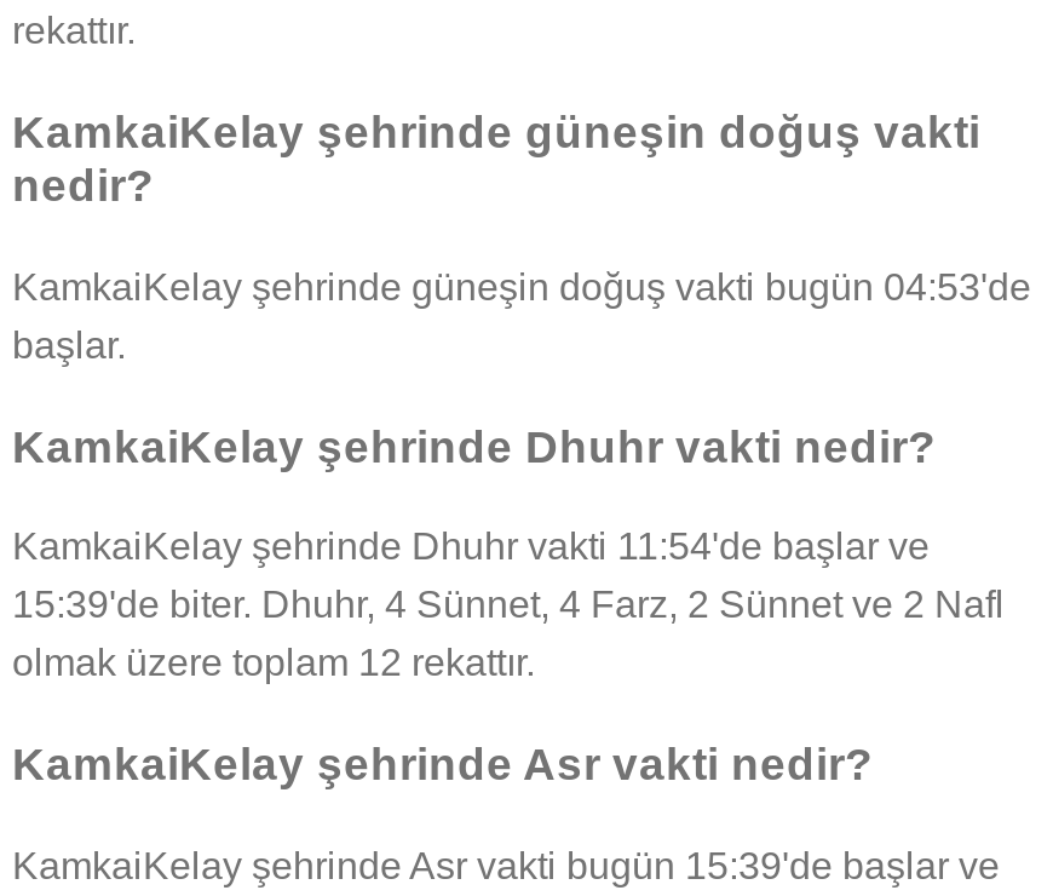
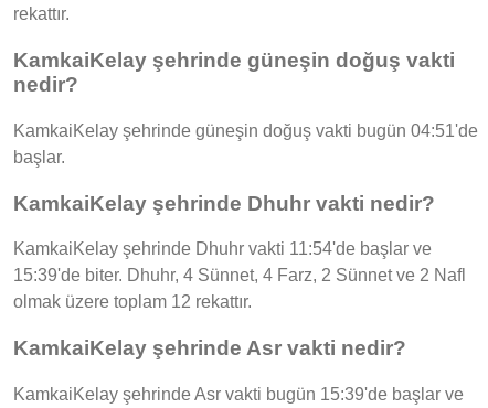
[12,266,1031,307] KamkaiKelay şehrinde güneşin doğuş vakti bugün 04:53'de -> [13,121,478,140] KamkaiKelay şehrinde güneşin doğuş vakti bugün 04:51'de

